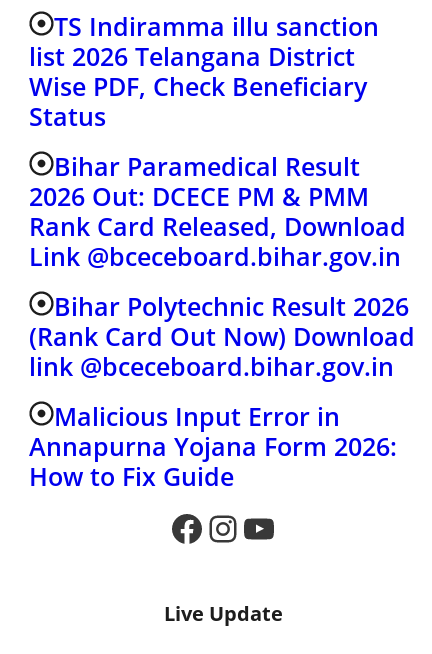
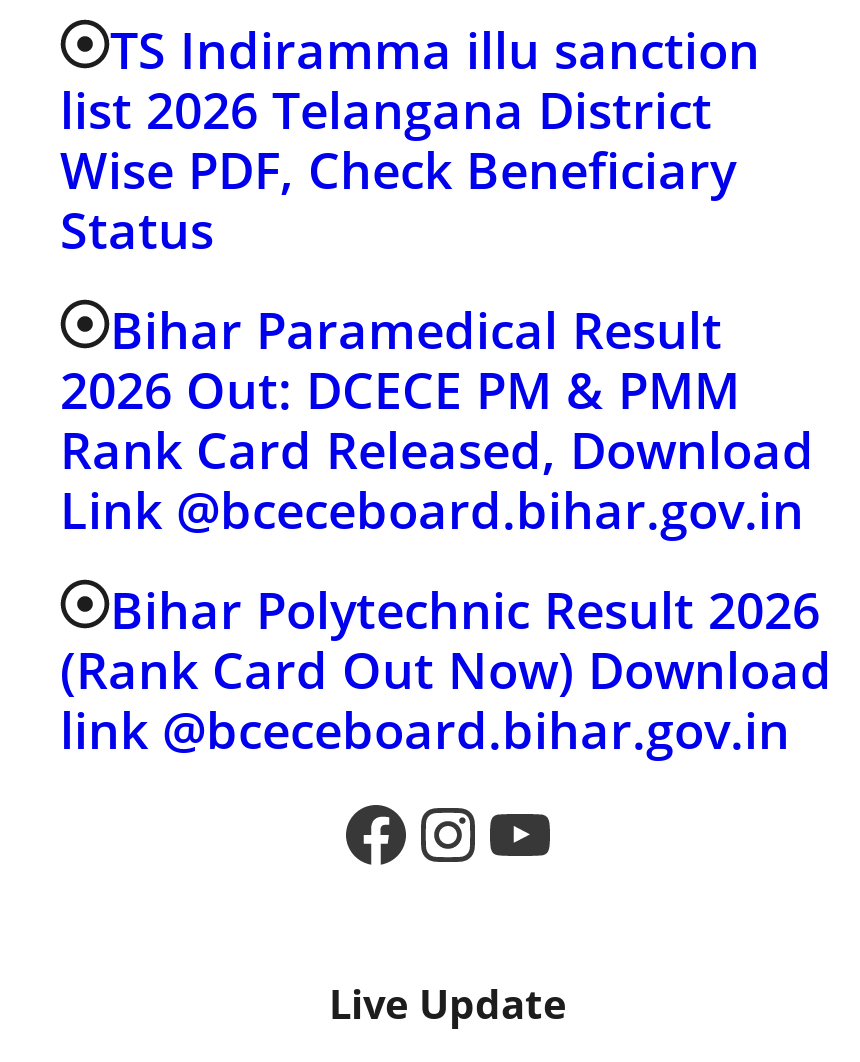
[29,399,397,493] Malicious Input Error in | Annapurna Yojana Form 2026: | How to Fix Guide -> none

